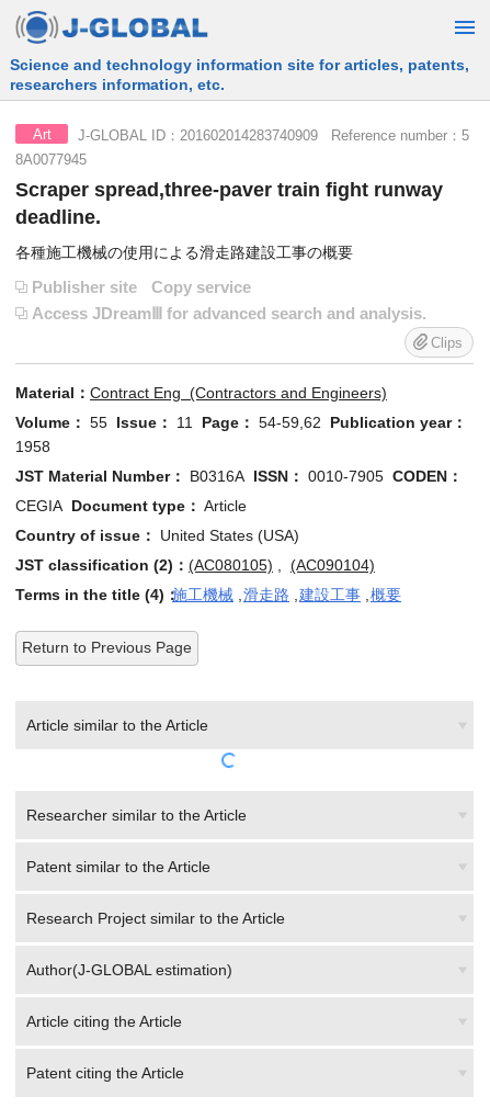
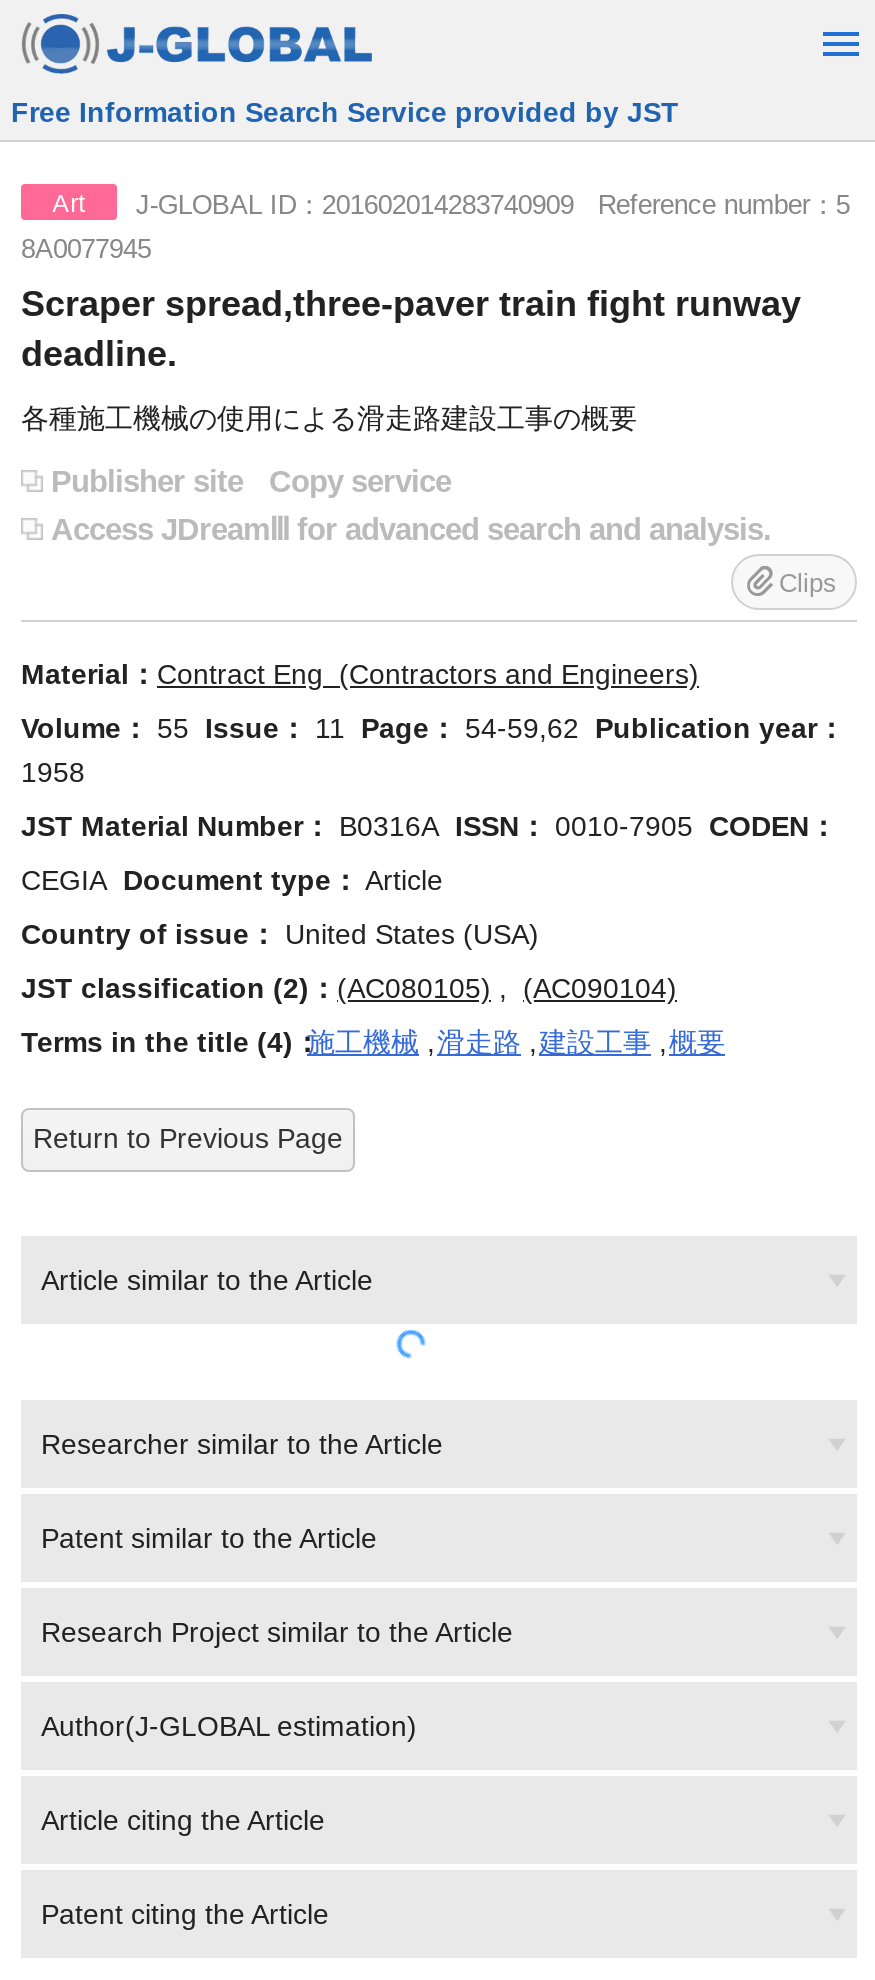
[10,56,469,93] Science and technology information site for articles, patents, | researchers information, etc. -> [11,96,679,128] Free Information Search Service provided by JST

